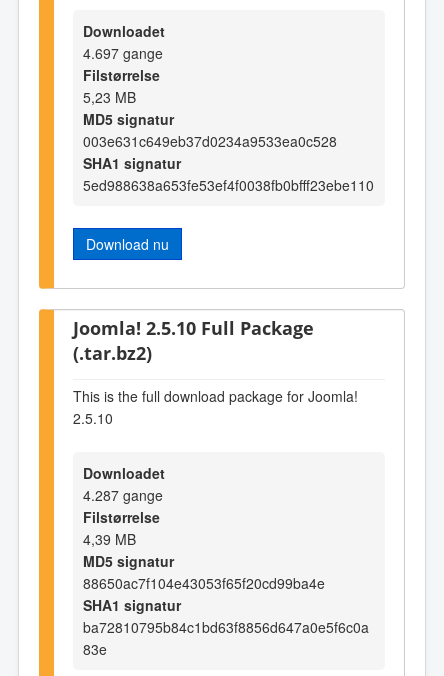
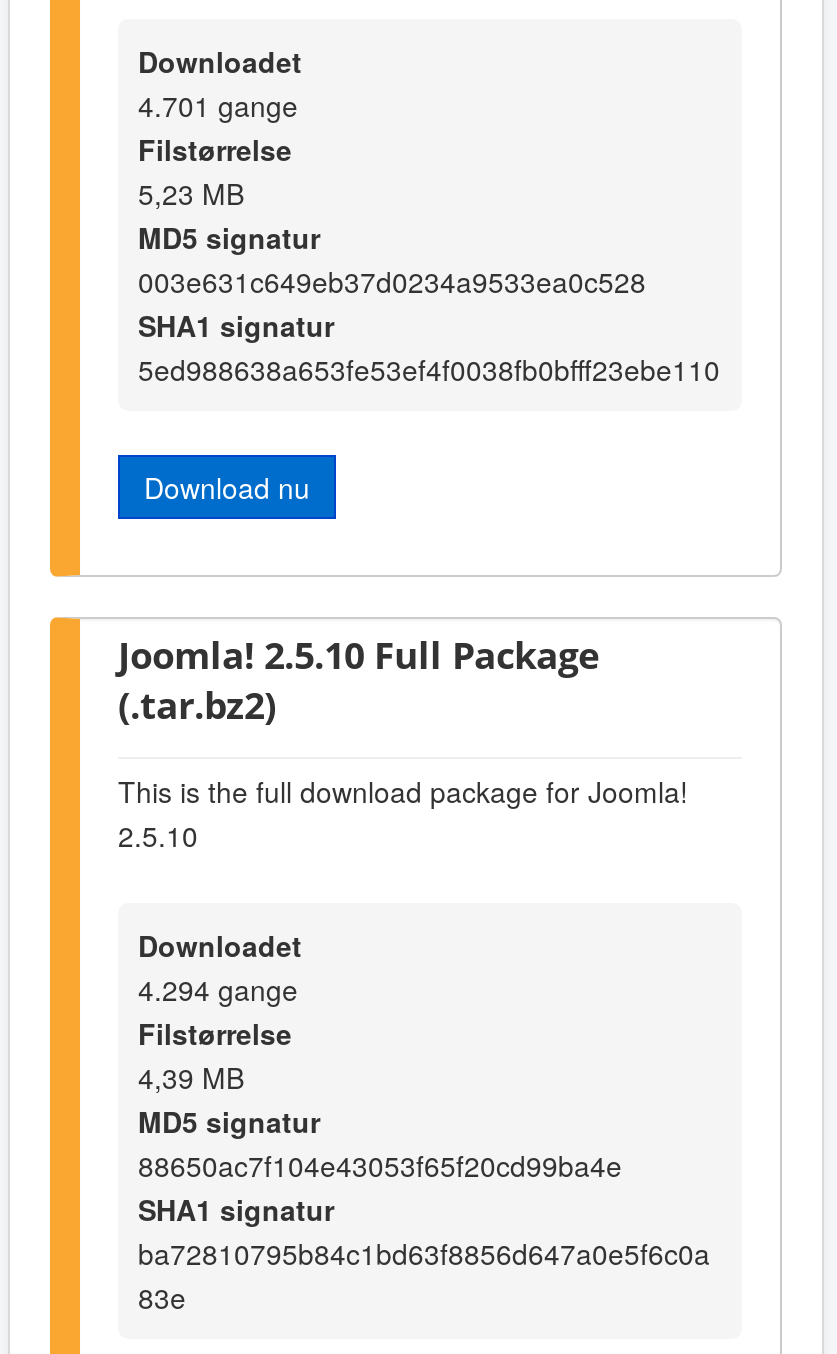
[83,43,163,63] 4.697 gange -> [138,85,298,125] 4.701 gange
[83,484,163,504] 4.287 gange -> [138,968,298,1008] 4.294 gange

